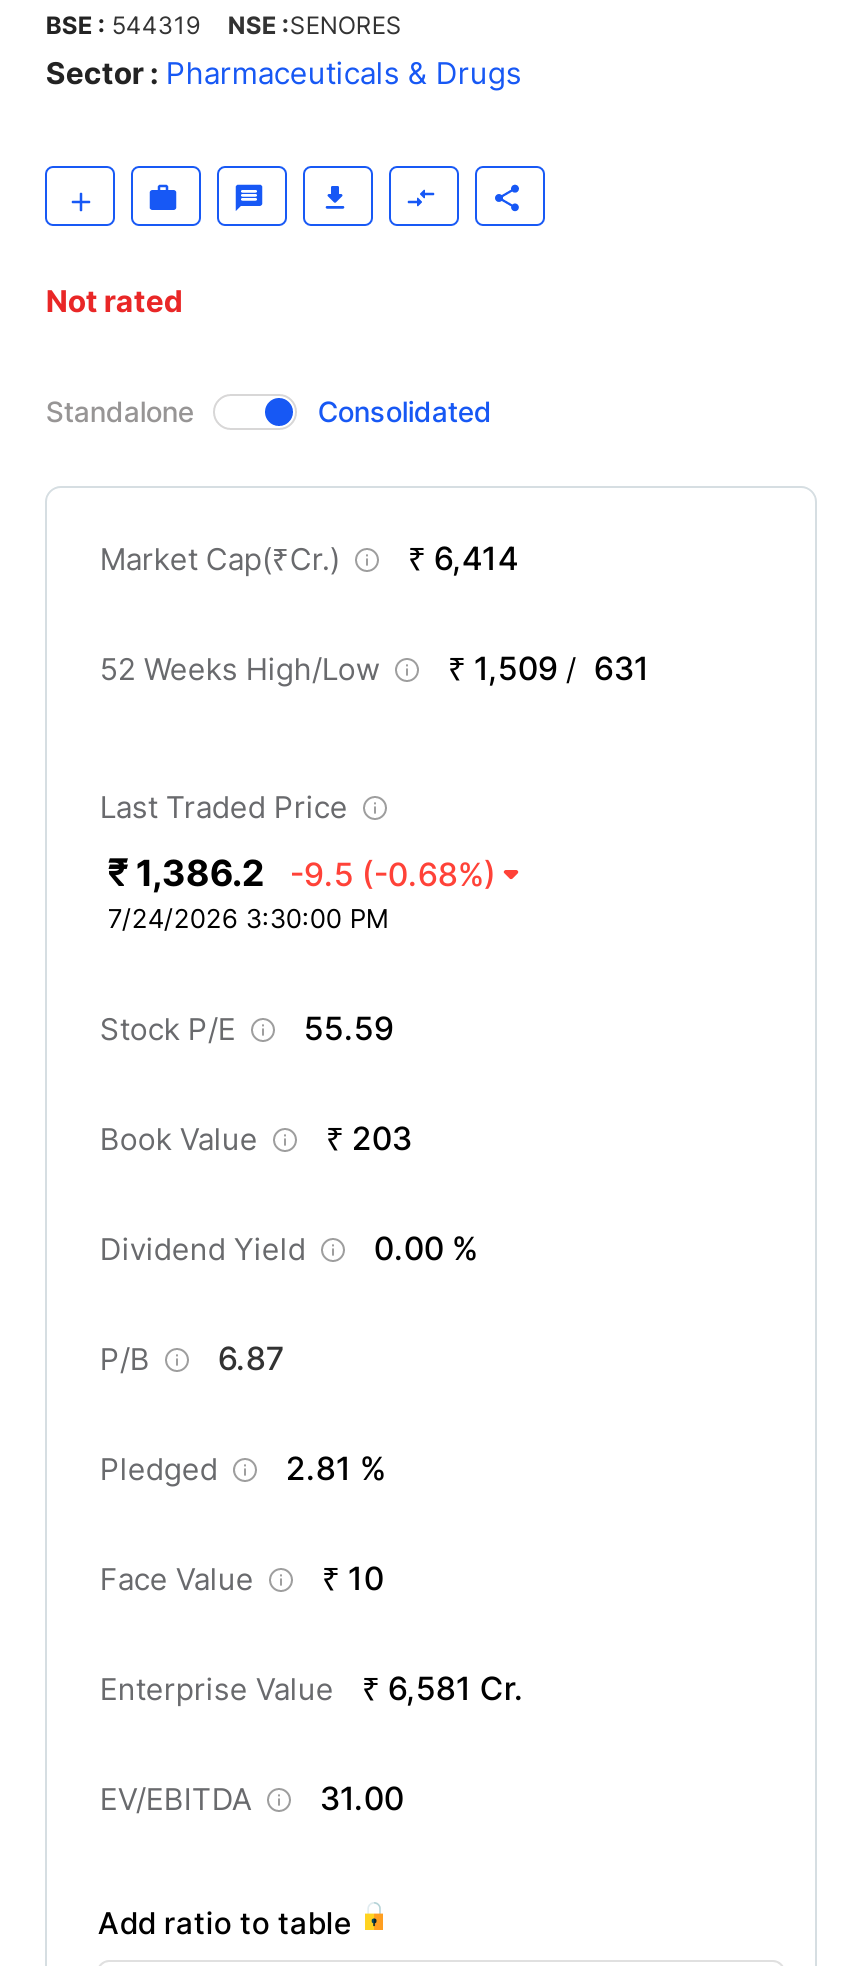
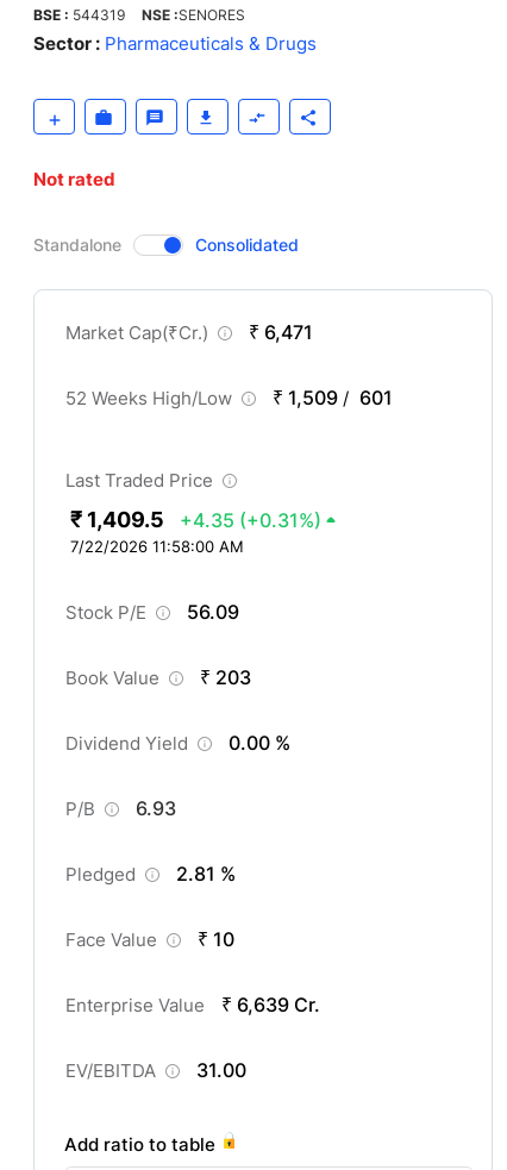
[100,537,518,577] Market Cap(₹Cr.) ₹ 6,414 -> [66,320,313,343] Market Cap(₹Cr.) ₹ 6,471
[100,647,650,687] 52 Weeks High/Low ₹ 1,509 / 631 -> [66,385,393,409] 52 Weeks High/Low ₹ 1,509 / 601
[108,851,496,935] ₹ 1,386.2 | -9.5 (-0.68%) | 7/24/2026 3:30:00 PM -> [71,506,322,556] ₹ 1,409.5 | +4.35 (+0.31%) | 7/22/2026 11:58:00 AM
[100,1007,394,1047] Stock P/E 55.59 -> [66,599,240,623] Stock P/E 56.09
[100,1337,284,1377] P/B 6.87 -> [66,796,177,819] P/B 6.93
[100,1667,524,1707] Enterprise Value ₹ 6,581 Cr. -> [66,992,321,1016] Enterprise Value ₹ 6,639 Cr.

